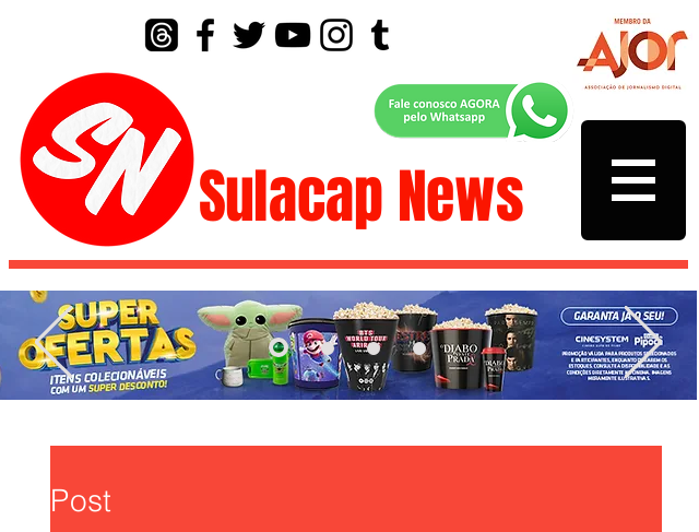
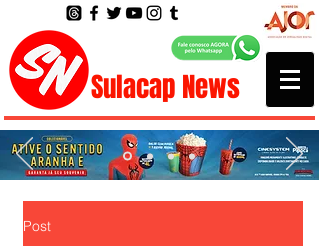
[7,288,692,402] [image] -> [3,129,317,181] [image]

